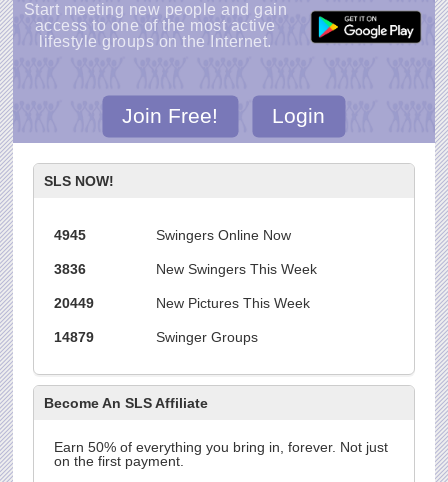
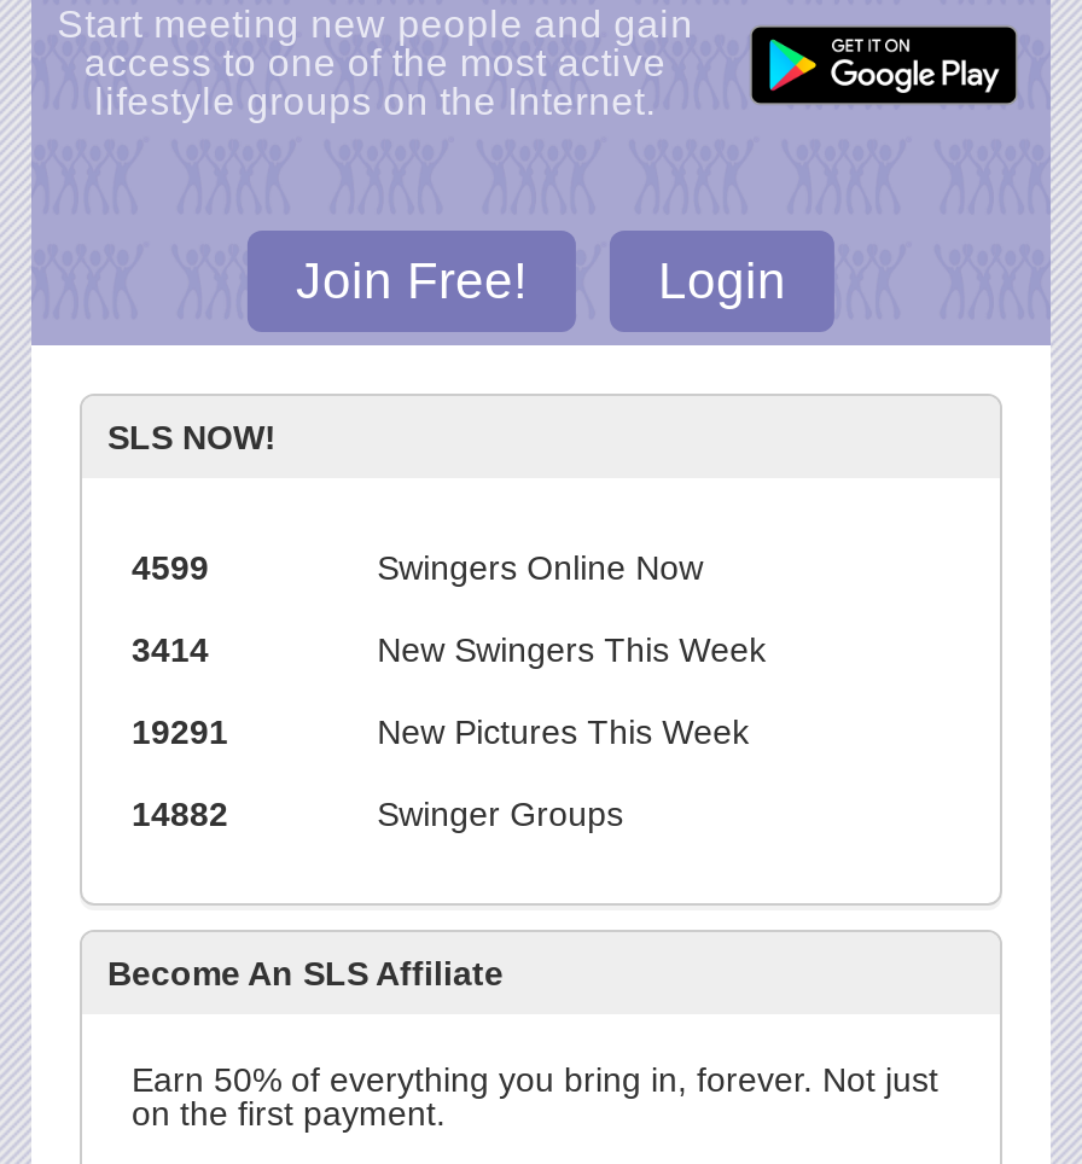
[54,227,86,243] 4945 -> [131,547,209,586] 4599
[54,261,86,277] 3836 -> [131,630,209,668] 3414
[54,295,94,311] 20449 -> [131,712,228,750] 19291
[54,329,94,345] 14879 -> [131,794,228,832] 14882

